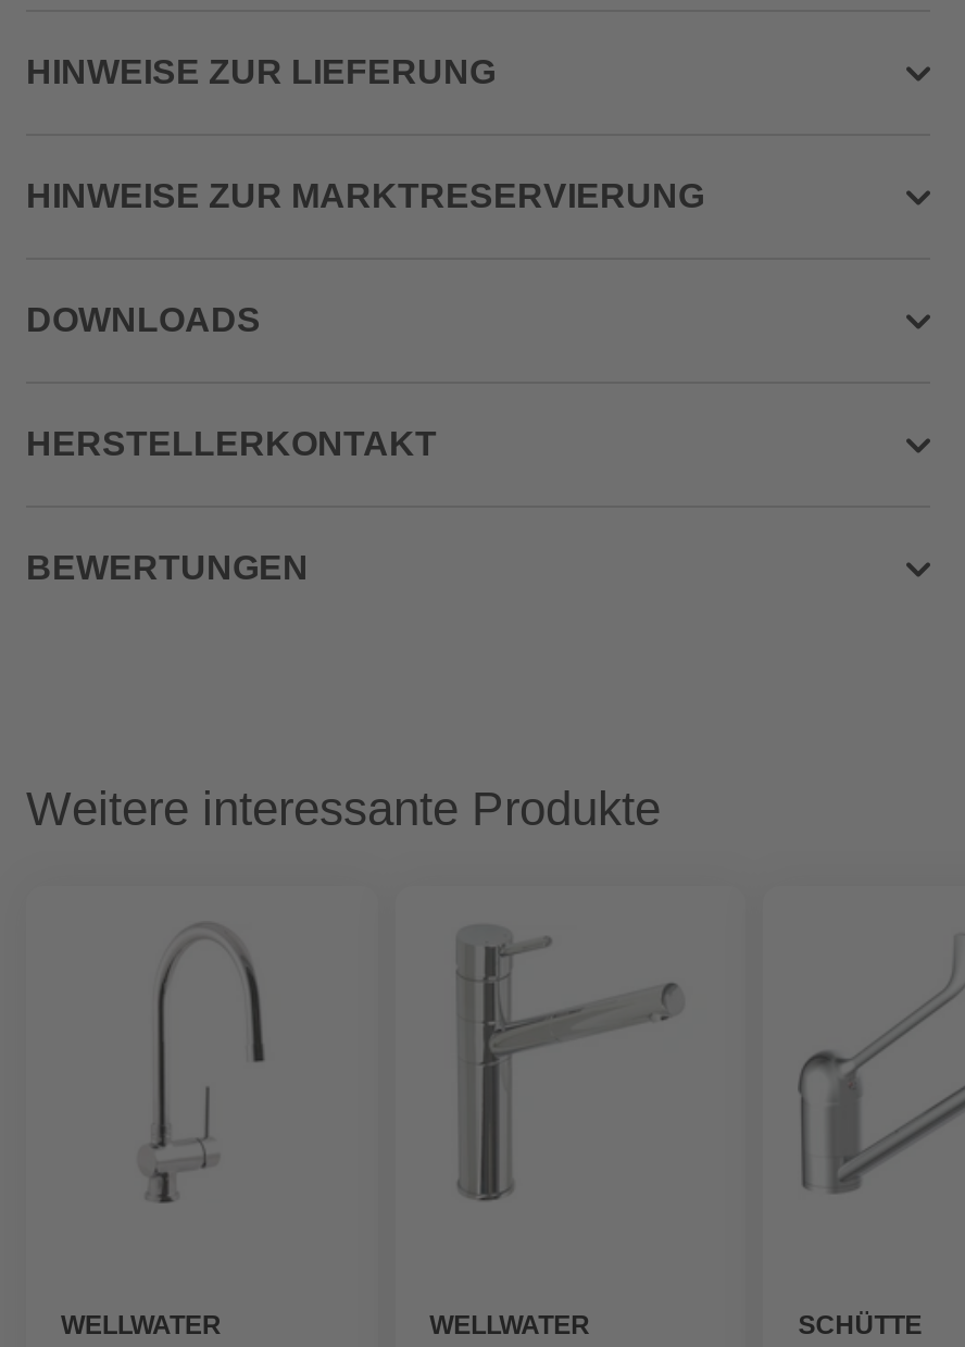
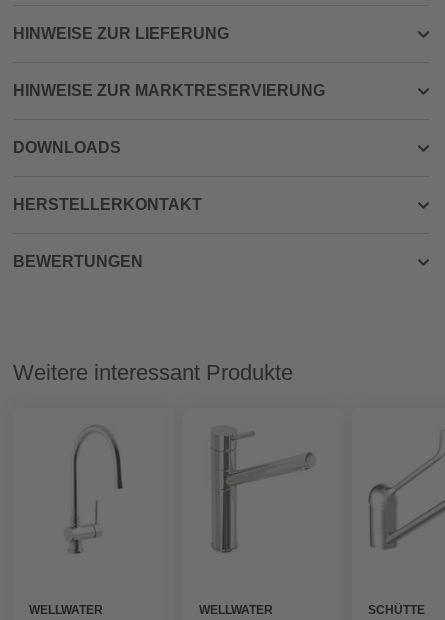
[26,782,661,836] Weitere interessante Produkte -> [13,360,293,385] Weitere interessant Produkte

